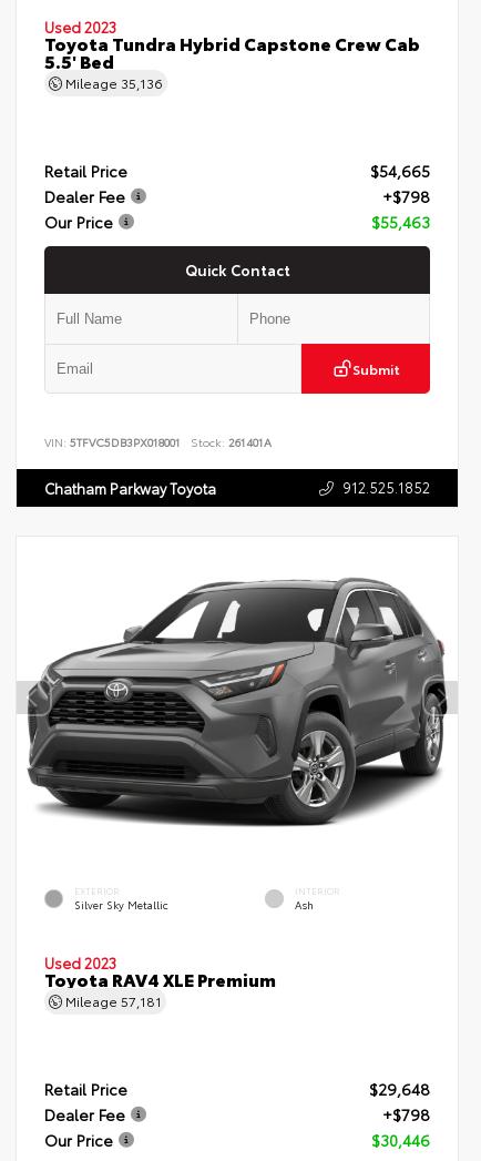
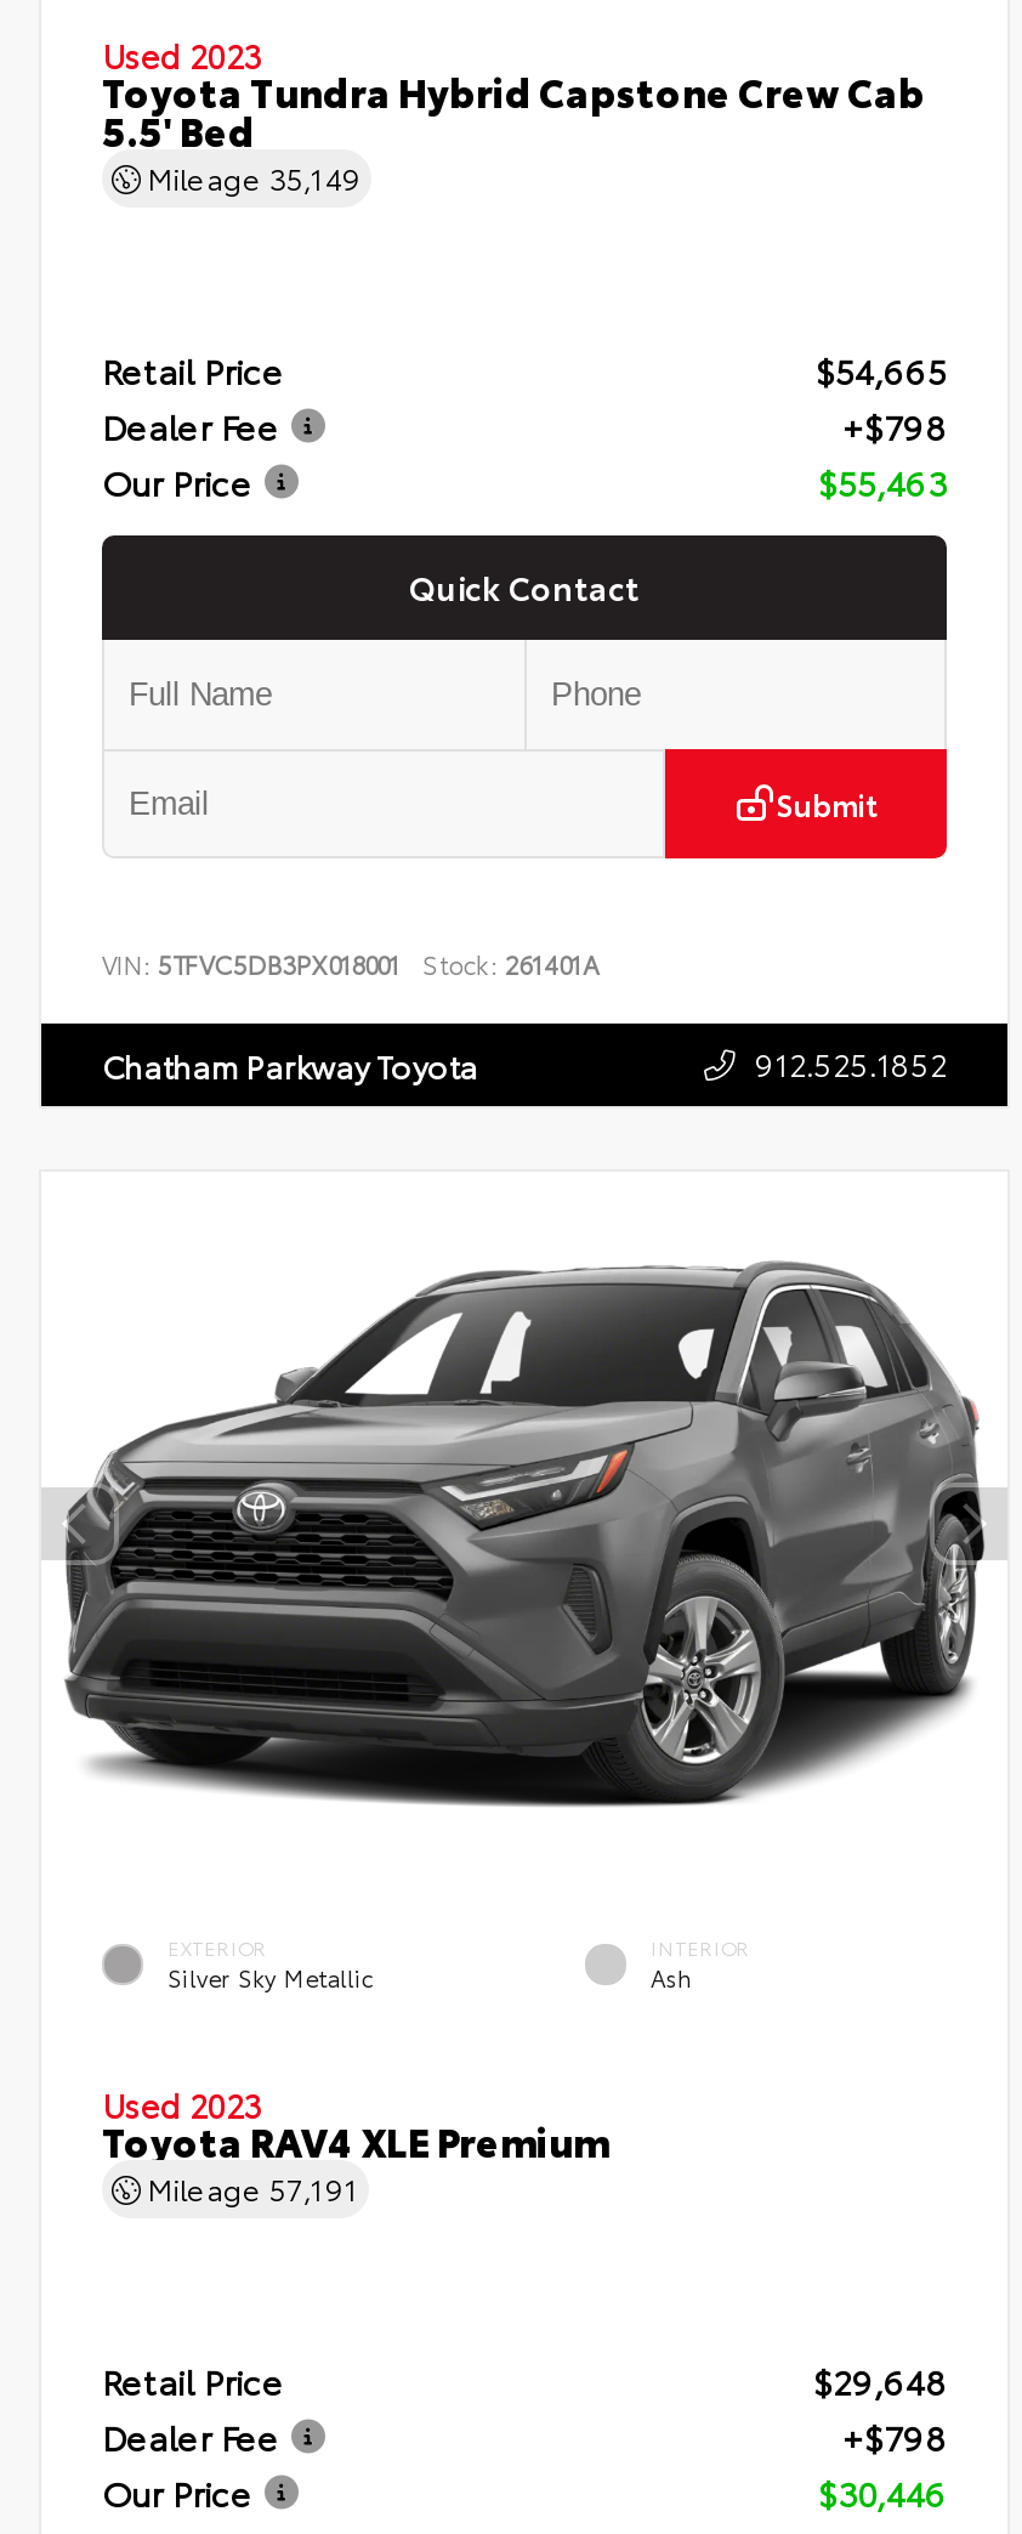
[62,73,163,91] Mileage 35,136 -> [141,155,362,197] Mileage 35,149
[62,990,162,1009] Mileage 57,181 -> [141,2165,359,2206] Mileage 57,191

